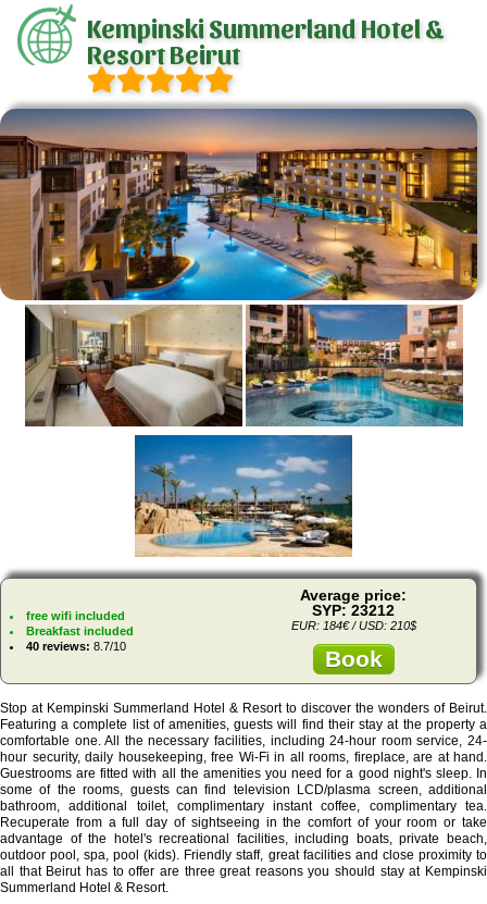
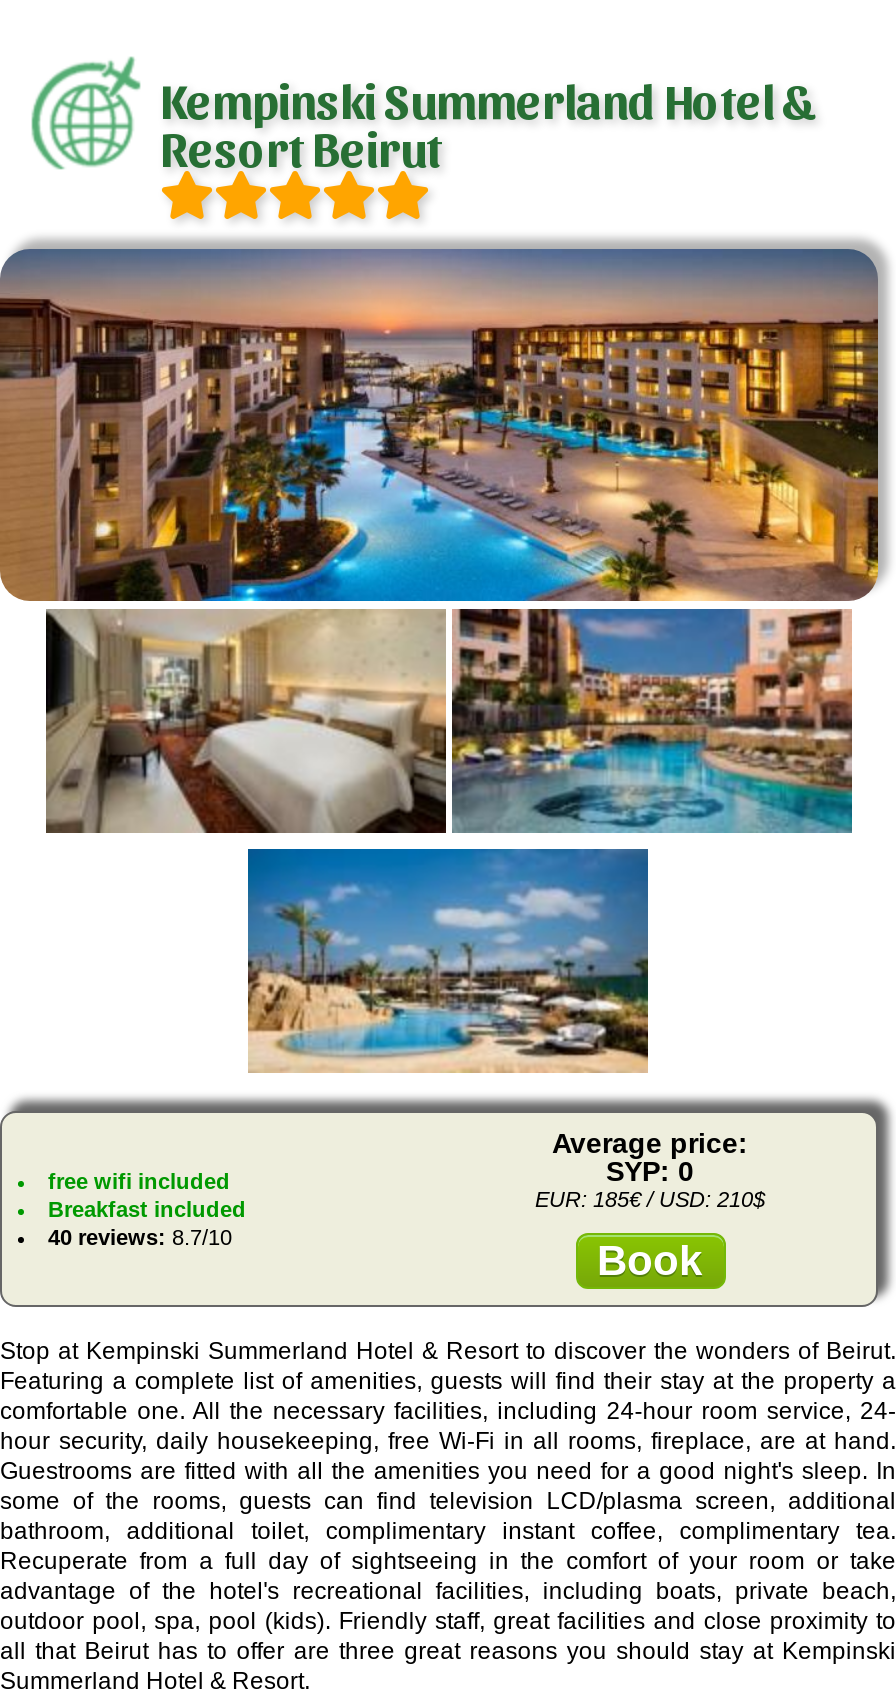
[312,602,395,619] SYP: 23212 -> [606,1155,694,1187] SYP: 0
[291,619,416,632] EUR: 184€ / USD: 210$ -> [535,1187,765,1211] EUR: 185€ / USD: 210$

